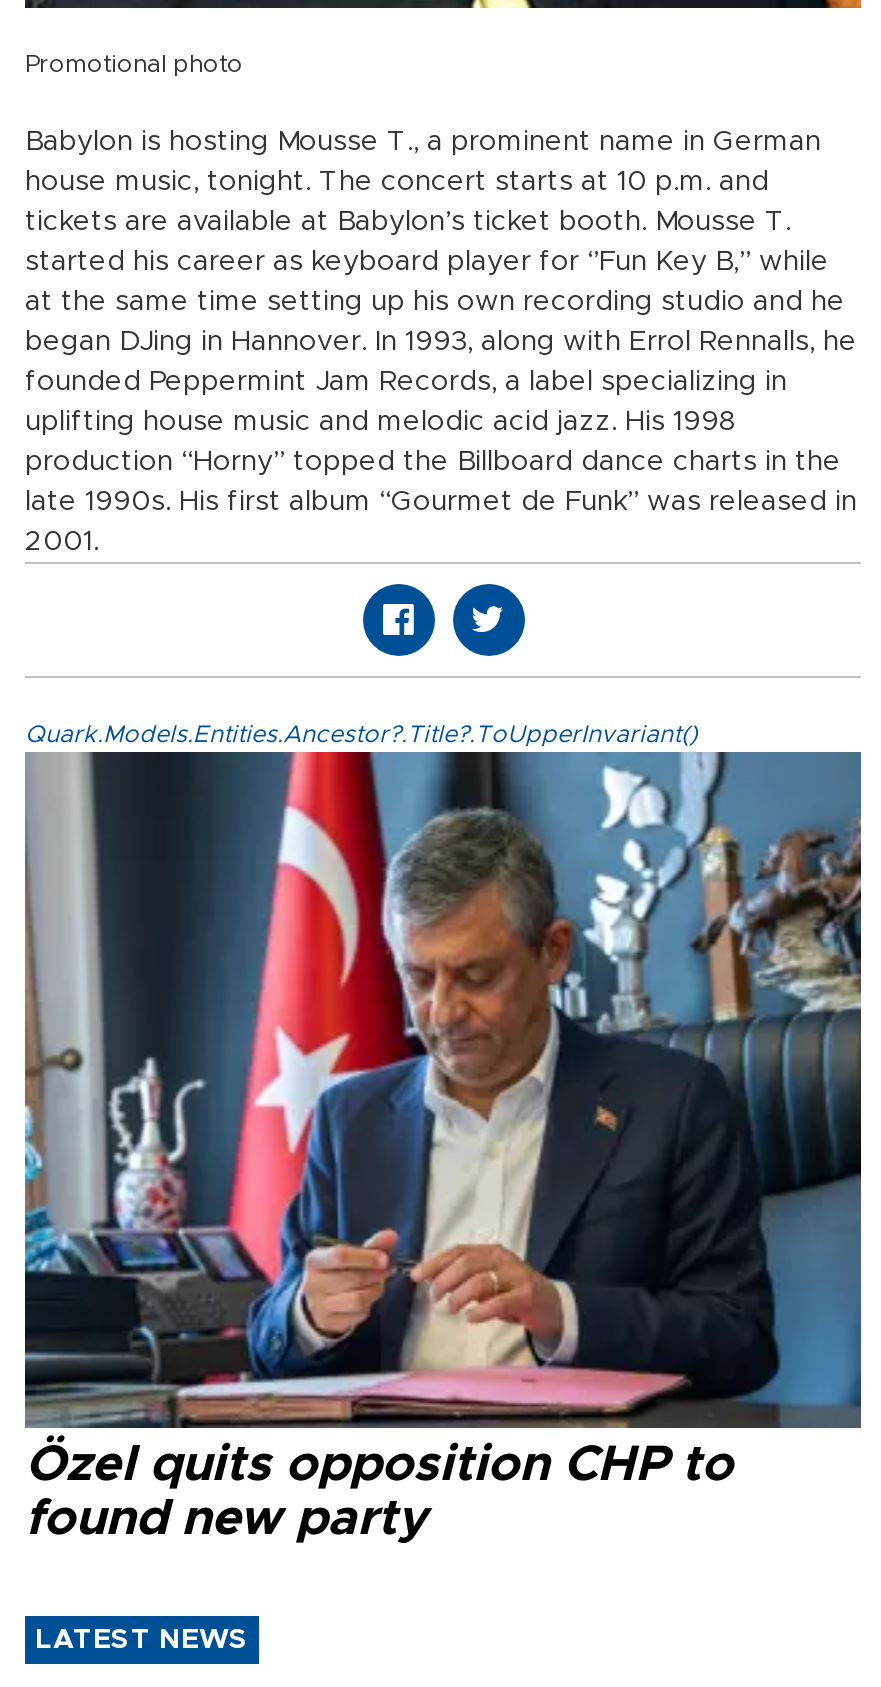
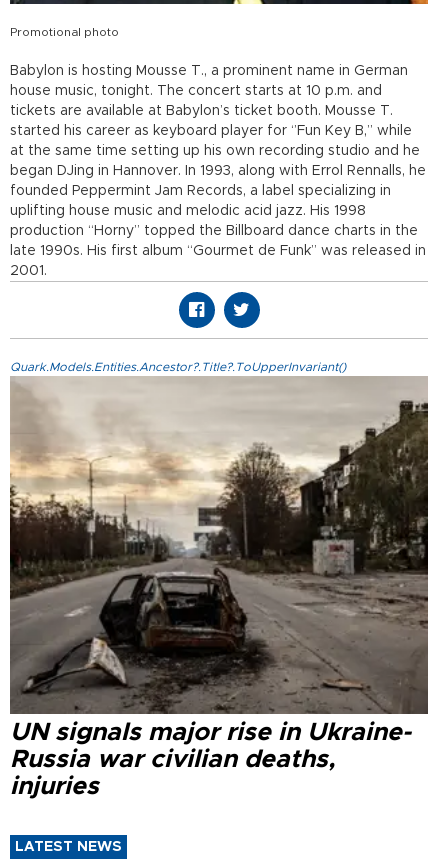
[23,750,863,1543] [image] | Özel quits opposition CHP to | found new party -> [9,376,429,798] [image] | UN signals major rise in Ukraine- | Russia war civilian deaths, | injuries

